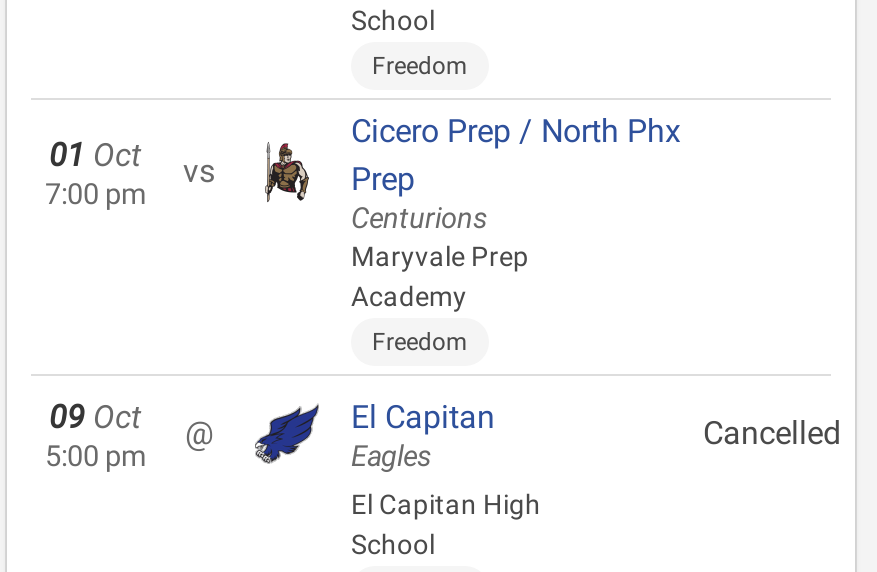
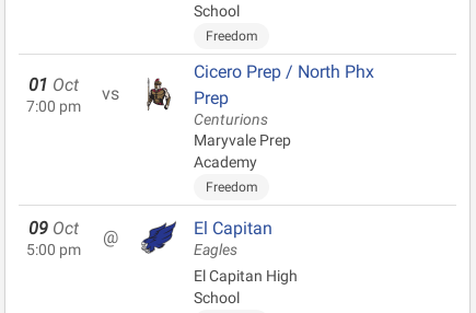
[703,414,841,452] Cancelled -> none

